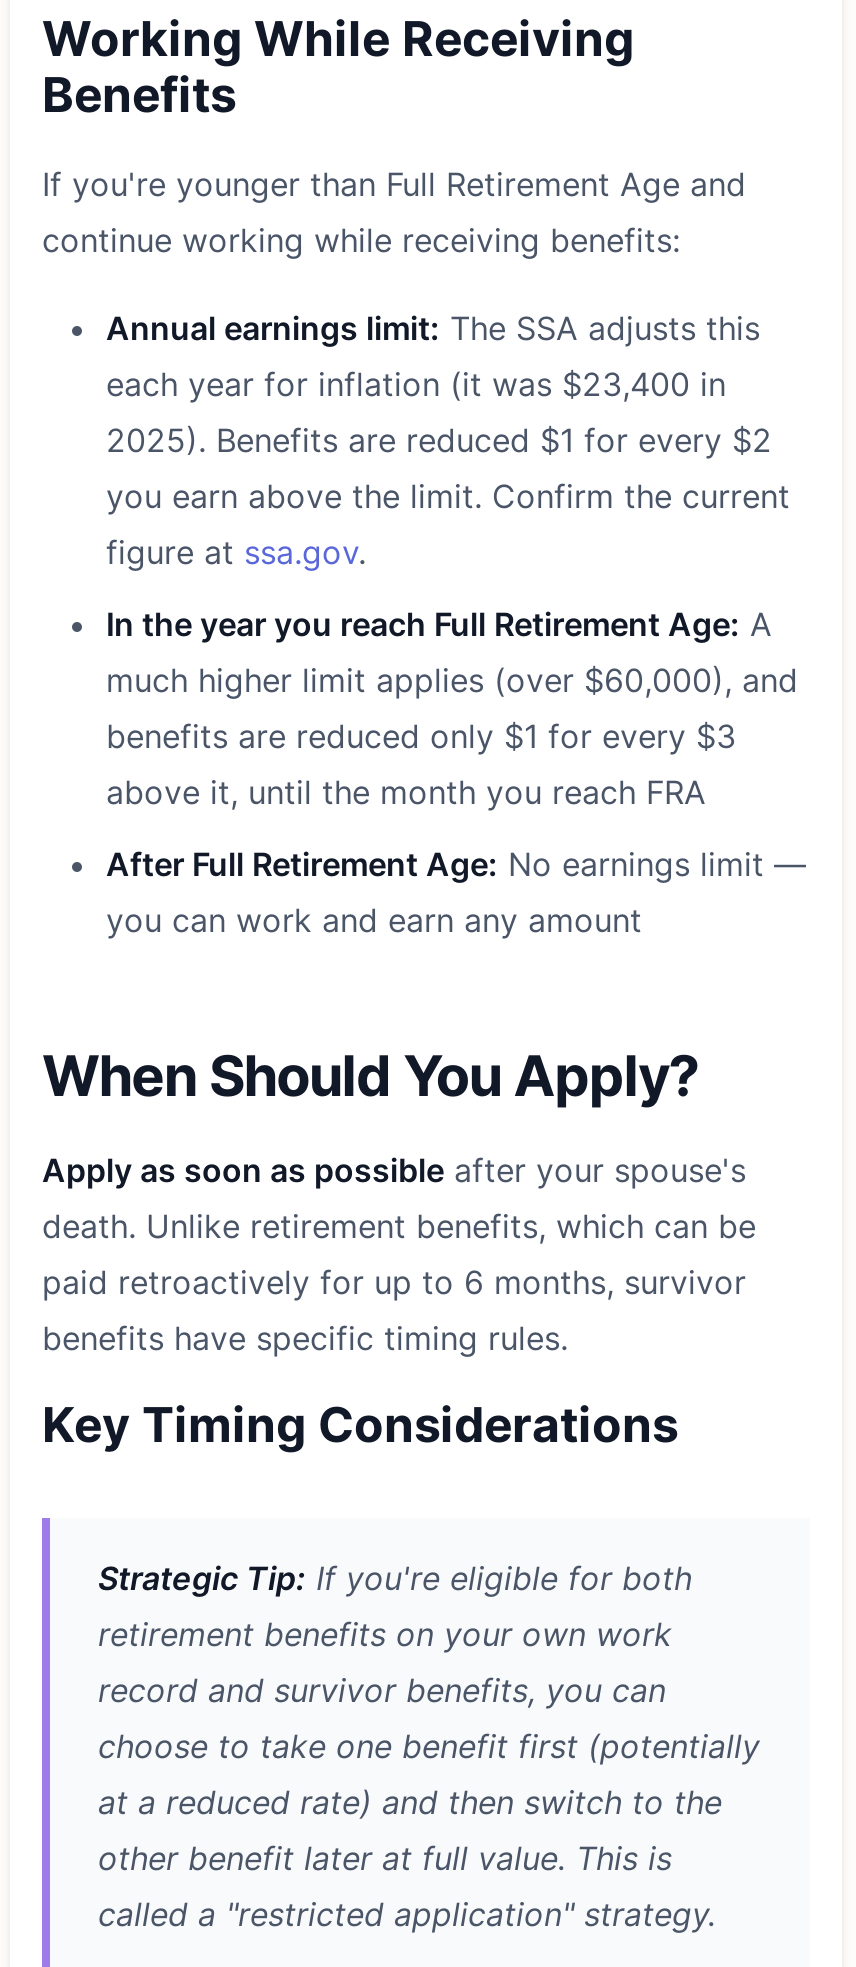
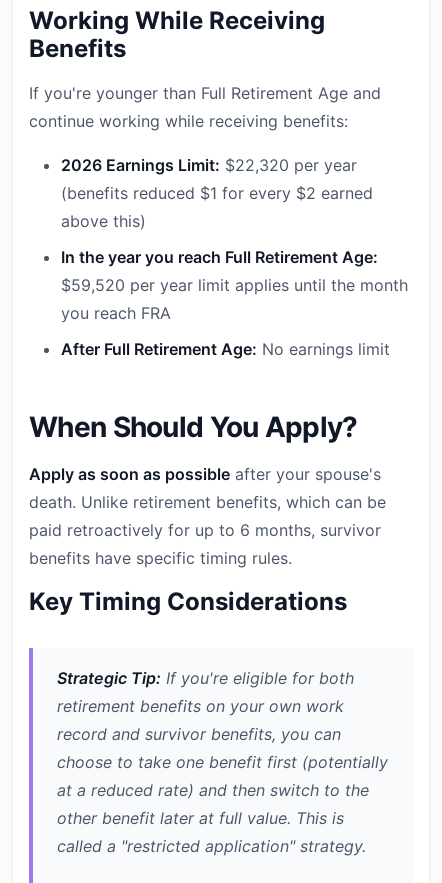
[106,308,790,572] Annual earnings limit: The SSA adjusts this | each year for inflation (it was $23,400 in | 2025). Benefits are reduced $1 for every $2 | you earn above the limit. Confirm the current | figure at ssa.gov. -> [61,155,373,231] 2026 Earnings Limit: $22,320 per year | (benefits reduced $1 for every $2 earned | above this)
[106,604,798,812] In the year you reach Full Retirement Age: A | much higher limit applies (over $60,000), and | benefits are reduced only $1 for every $3 | above it, until the month you reach FRA -> [61,247,408,323] In the year you reach Full Retirement Age: | $59,520 per year limit applies until the month | you reach FRA
[106,844,806,940] After Full Retirement Age: No earnings limit — | you can work and earn any amount -> [61,339,390,359] After Full Retirement Age: No earnings limit

